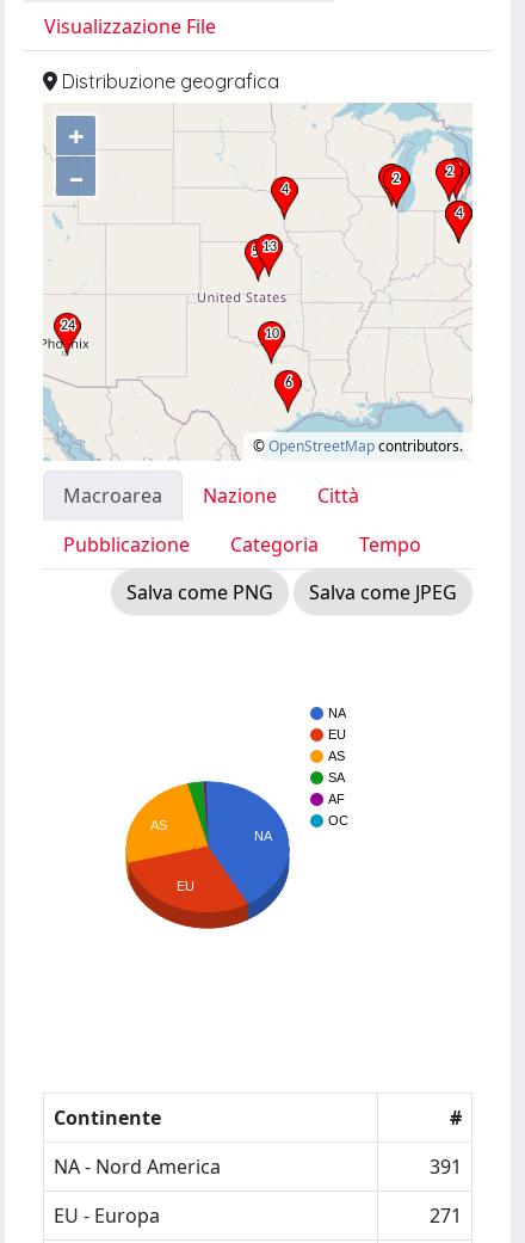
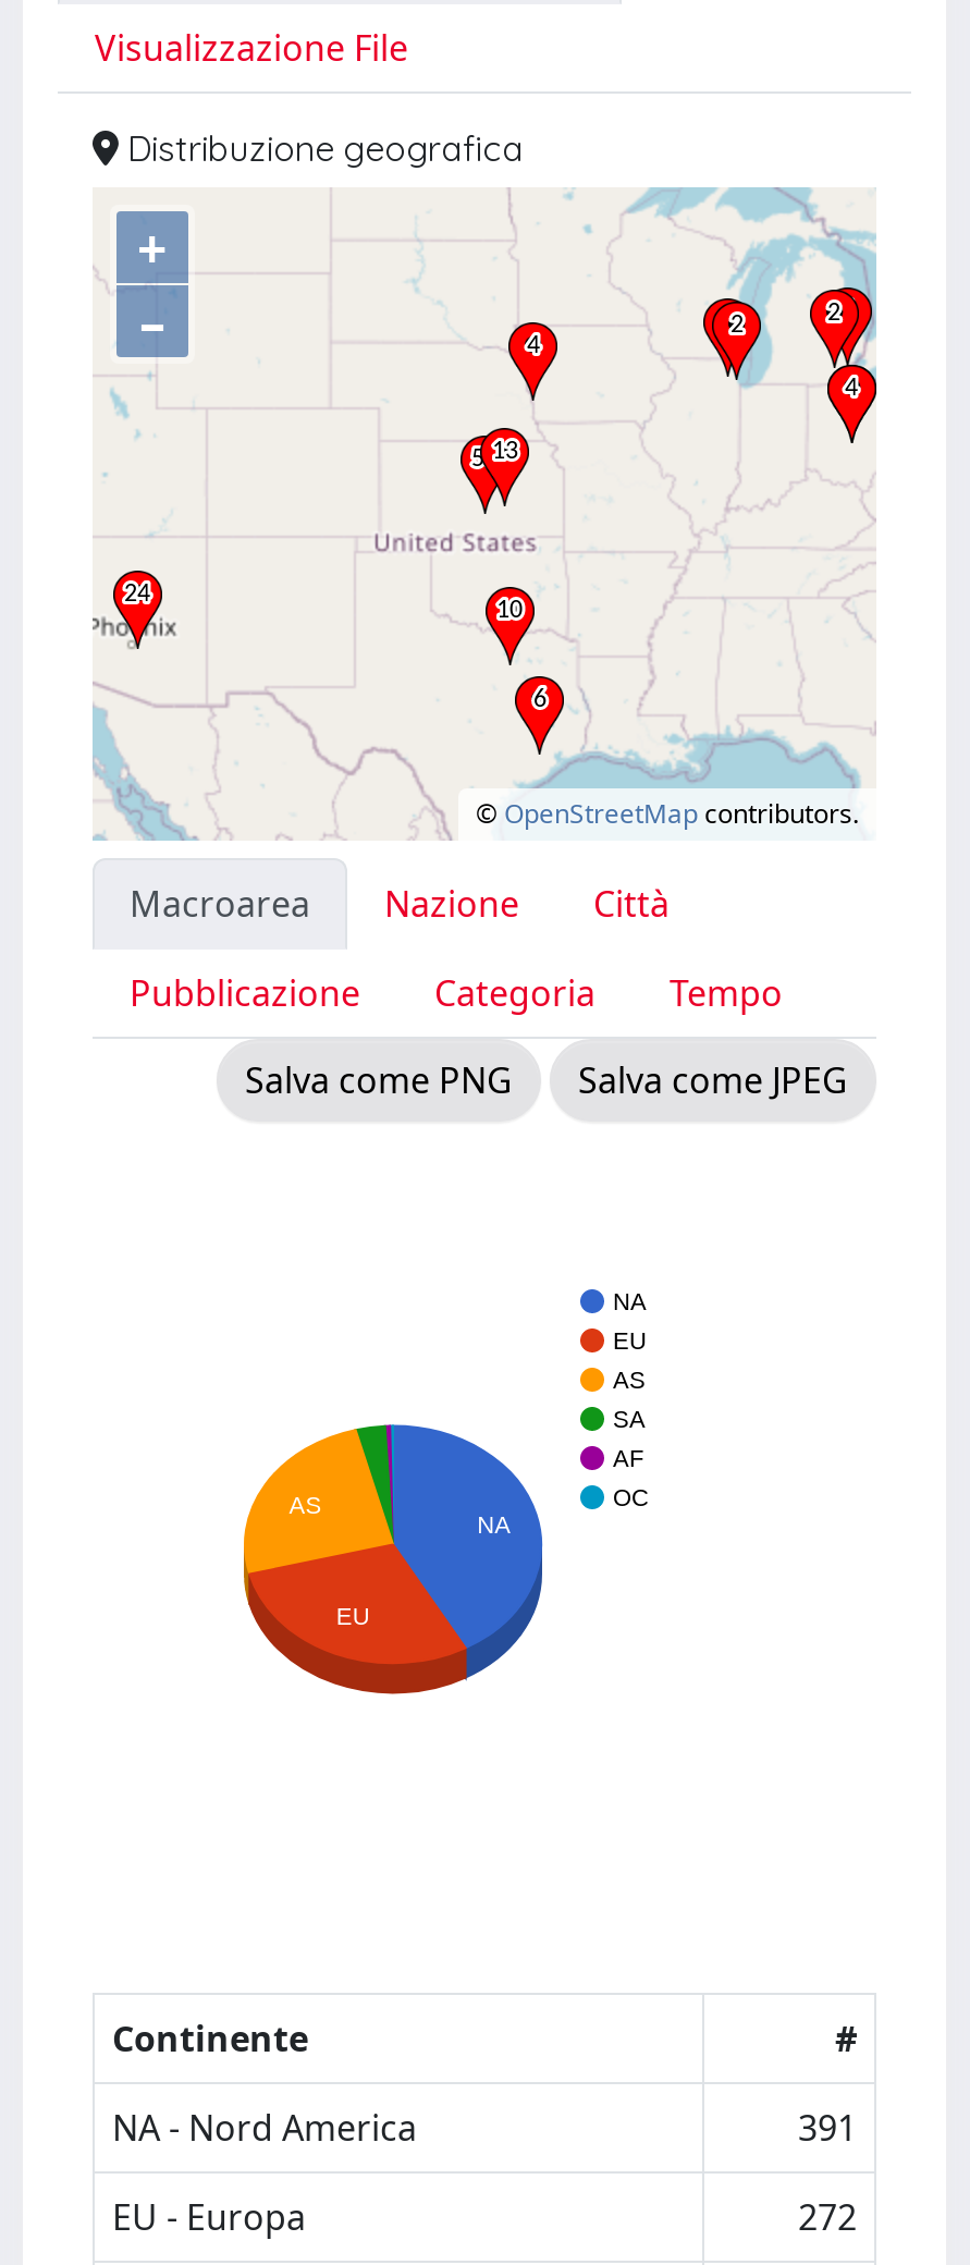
[430,1202,462,1229] 271 -> [798,2193,857,2241] 272

